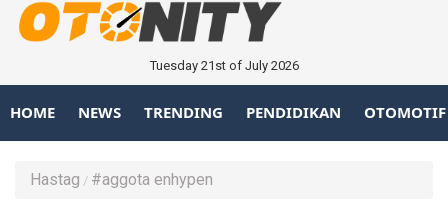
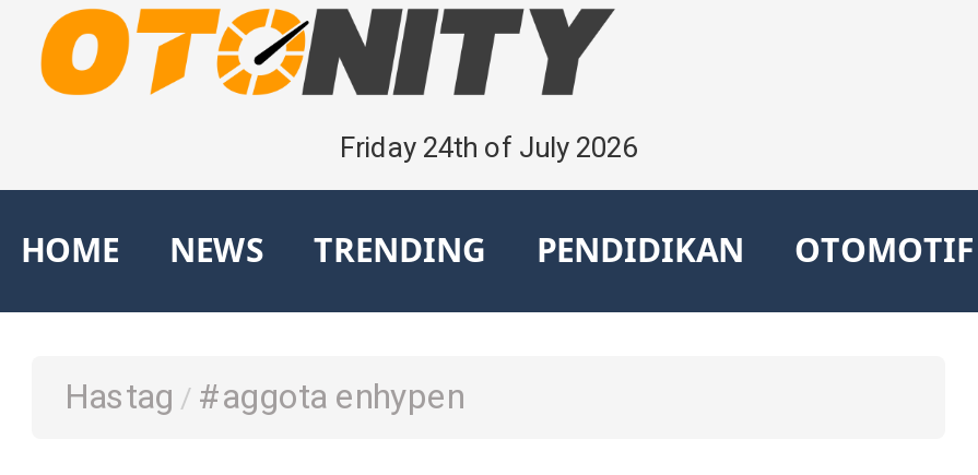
[149,58,298,73] Tuesday 21st of July 2026 -> [340,131,637,163] Friday 24th of July 2026

